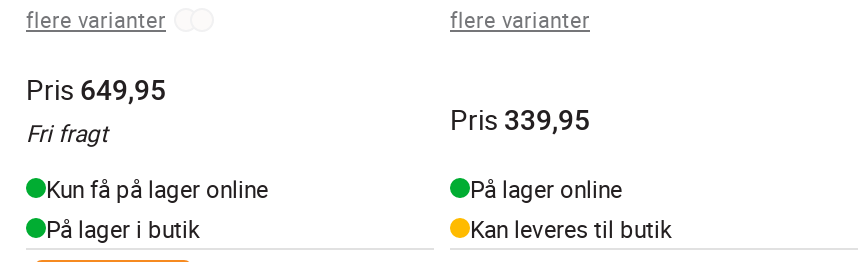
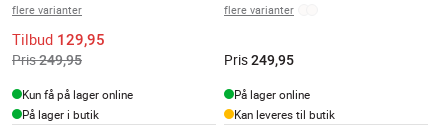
[26,71,166,147] Pris 649,95 | Fri fragt -> [12,29,105,69] Tilbud 129,95 | Pris 249,95
[450,101,590,137] Pris 339,95 -> [224,51,294,69] Pris 249,95

